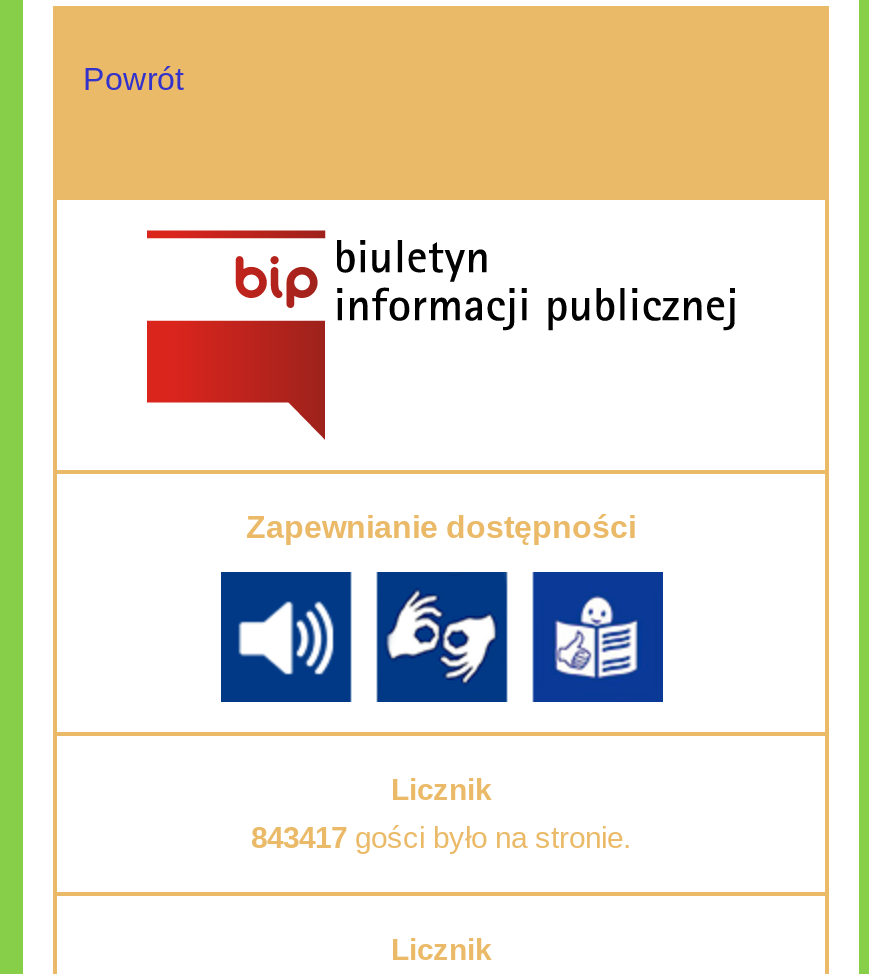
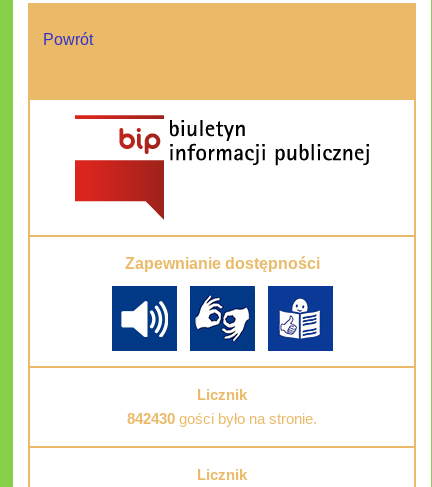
[251,820,631,854] 843417 gości było na stronie. -> [127,410,317,427] 842430 gości było na stronie.

